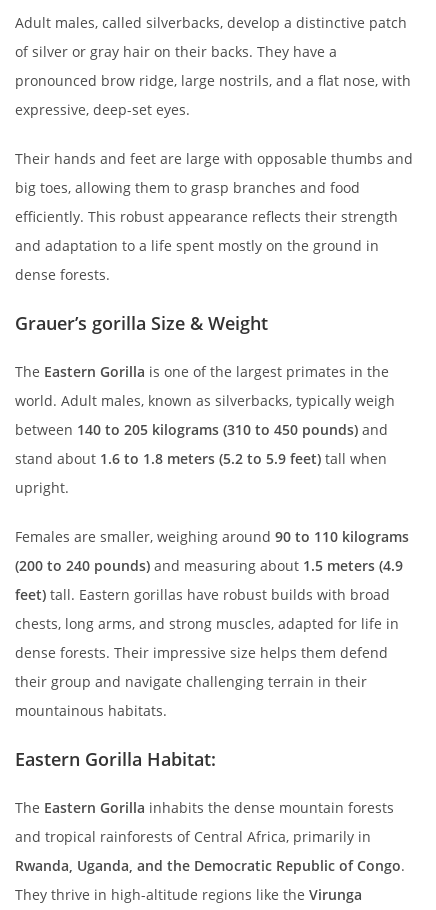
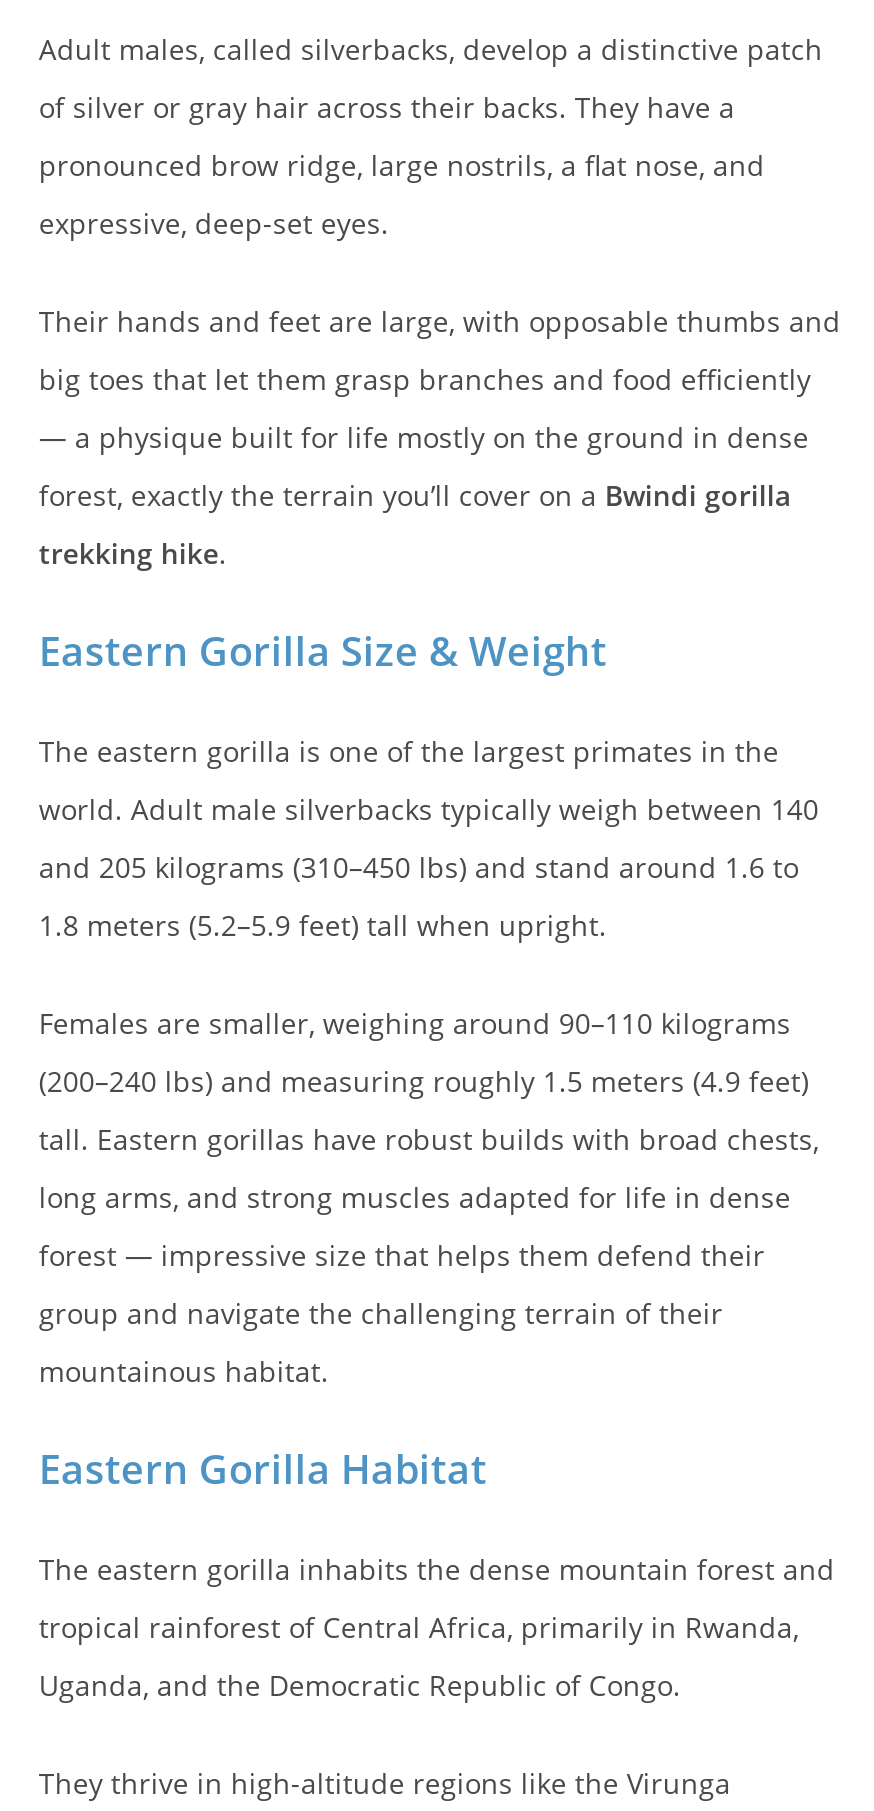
[15,42,337,61] of silver or gray hair on their backs. They have a -> [39,88,735,126] of silver or gray hair across their backs. They have a
[15,71,411,90] pronounced brow ridge, large nostrils, and a flat nose, with -> [39,146,765,184] pronounced brow ridge, large nostrils, a flat nose, and
[15,149,413,875] Their hands and feet are large with opposable thumbs and | big toes, allowing them to grasp branches and food | efficiently. This robust appearance reflects their strength | and adaptation to a life spent mostly on the ground in | dense forests. | Grauer’s gorilla Size & Weight | The Eastern Gorilla is one of the largest primates in the | world. Adult males, known as silverbacks, typically weigh | between 140 to 205 kilograms (310 to 450 pounds) and | stand about 1.6 to 1.8 meters (5.2 to 5.9 feet) tall when | upright. | Females are smaller, weighing around 90 to 110 kilograms | (200 to 240 pounds) and measuring about 1.5 meters (4.9 | feet) tall. Eastern gorillas have robust builds with broad | chests, long arms, and strong muscles, adapted for life in | dense forests. Their impressive size helps them defend | their group and navigate challenging terrain in their | mountainous habitats. | Eastern Gorilla Habitat: | The Eastern Gorilla inhabits the dense mountain forests | and tropical rainforests of Central Africa, primarily in | Rwanda, Uganda, and the Democratic Republic of Congo. -> [39,302,841,1704] Their hands and feet are large, with opposable thumbs and | big toes that let them grasp branches and food efficiently | — a physique built for life mostly on the ground in dense | forest, exactly the terrain you’ll cover on a Bwindi gorilla | trekking hike. | Eastern Gorilla Size & Weight | The eastern gorilla is one of the largest primates in the | world. Adult male silverbacks typically weigh between 140 | and 205 kilograms (310–450 lbs) and stand around 1.6 to | 1.8 meters (5.2–5.9 feet) tall when upright. | Females are smaller, weighing around 90–110 kilograms | (200–240 lbs) and measuring roughly 1.5 meters (4.9 feet) | tall. Eastern gorillas have robust builds with broad chests, | long arms, and strong muscles adapted for life in dense | forest — impressive size that helps them defend their | group and navigate the challenging terrain of their | mountainous habitat. | Eastern Gorilla Habitat | The eastern gorilla inhabits the dense mountain forest and | tropical rainforest of Central Africa, primarily in Rwanda, | Uganda, and the Democratic Republic of Congo.

